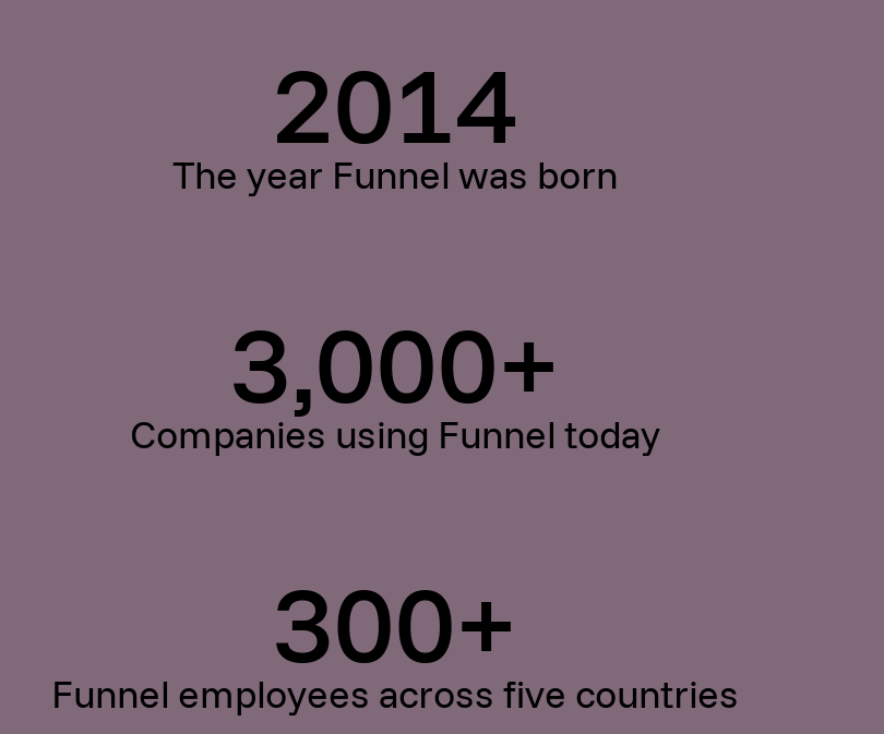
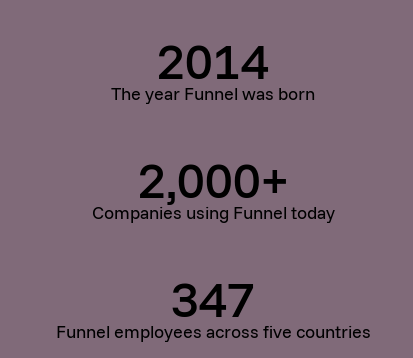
[230,297,560,428] 3,000+ -> [137,150,288,210] 2,000+
[273,556,517,687] 300+ -> [171,269,255,329] 347

